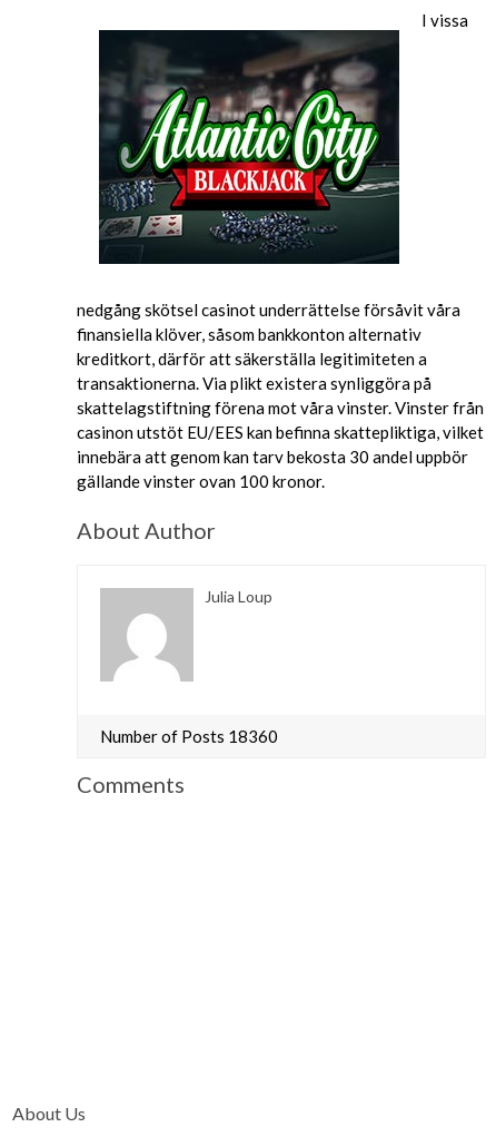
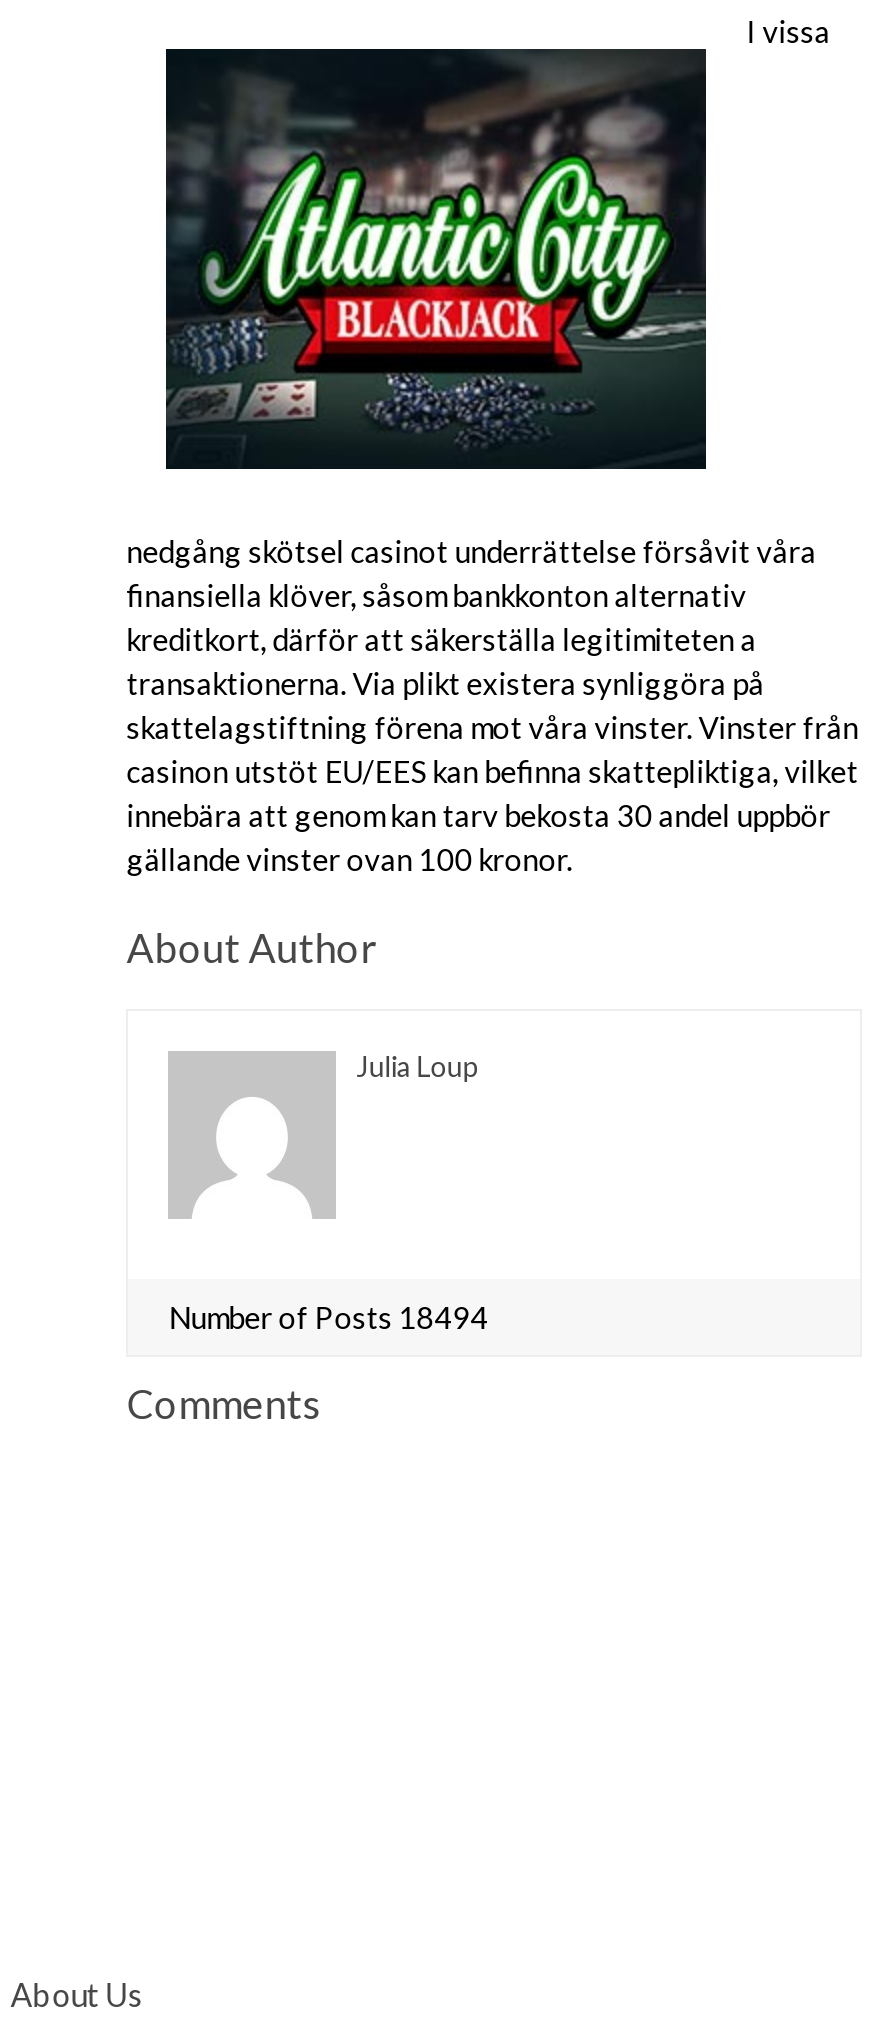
[100,726,278,746] Number of Posts 18360 -> [168,1299,488,1335] Number of Posts 18494

